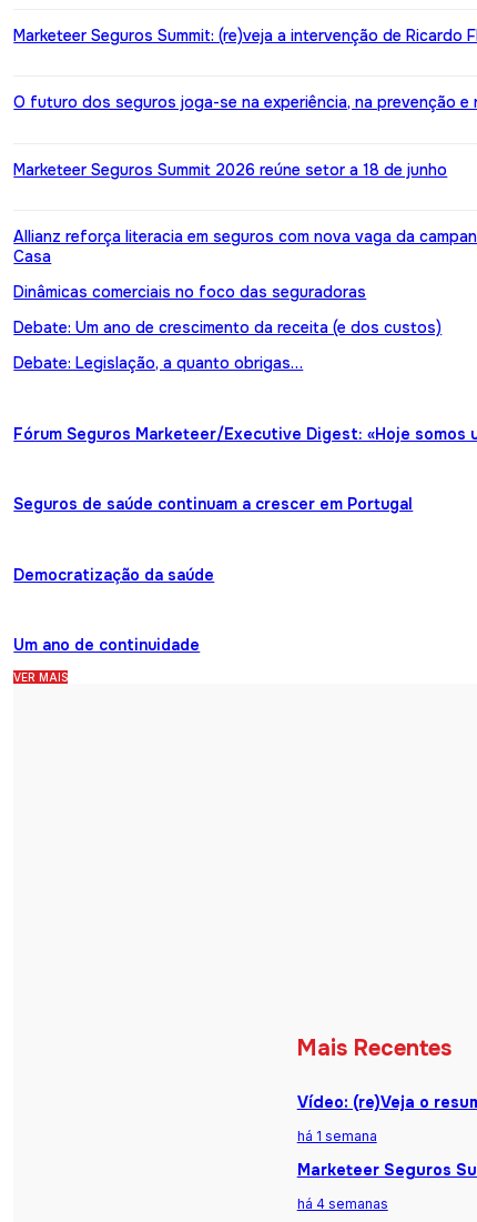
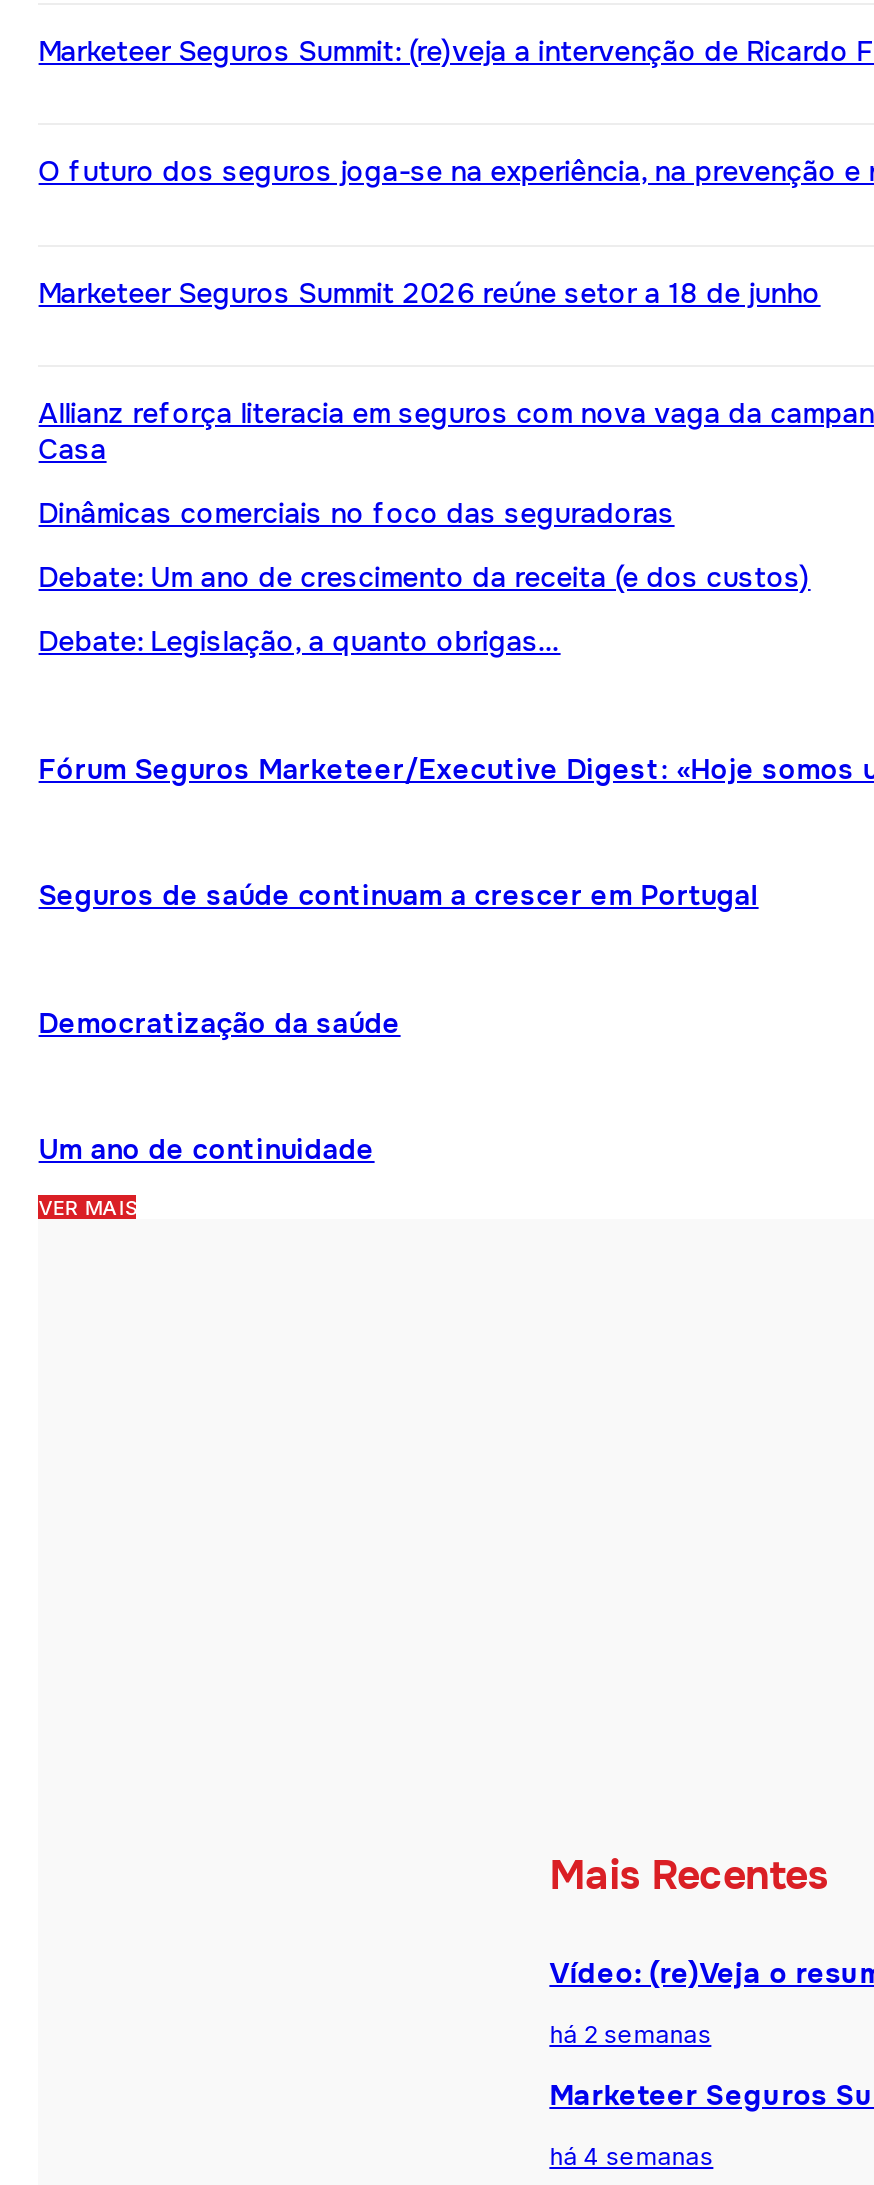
[297,1128,377,1144] há 1 semana -> [549,2019,711,2049] há 2 semanas

